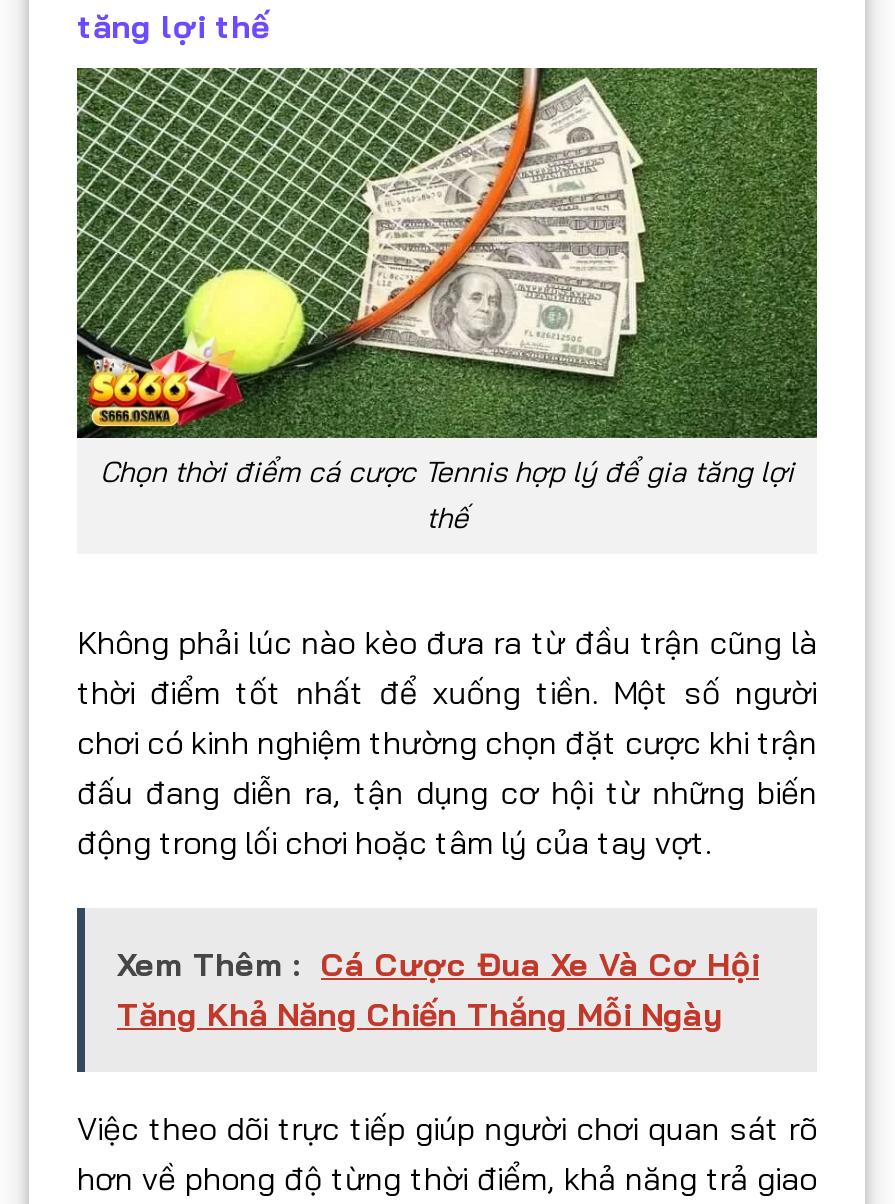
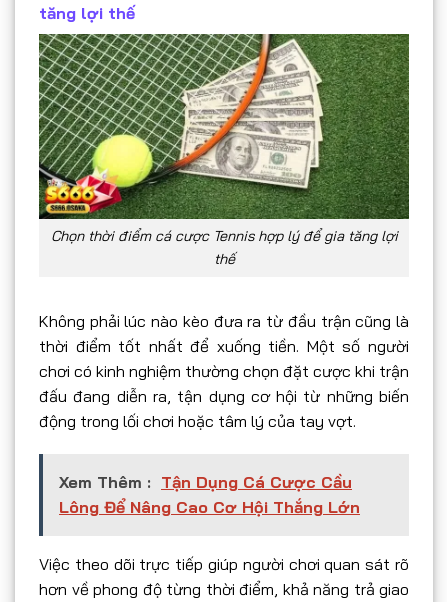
[117,945,759,1035] Xem Thêm : Cá Cược Đua Xe Và Cơ Hội | Tăng Khả Năng Chiến Thắng Mỗi Ngày -> [59,472,360,517] Xem Thêm : Tận Dụng Cá Cược Cầu | Lông Để Nâng Cao Cơ Hội Thắng Lớn

